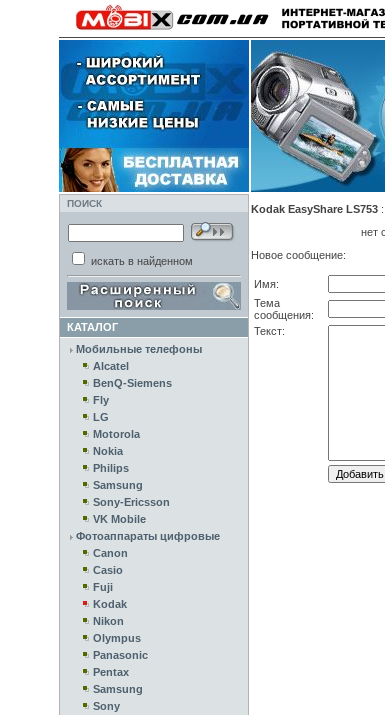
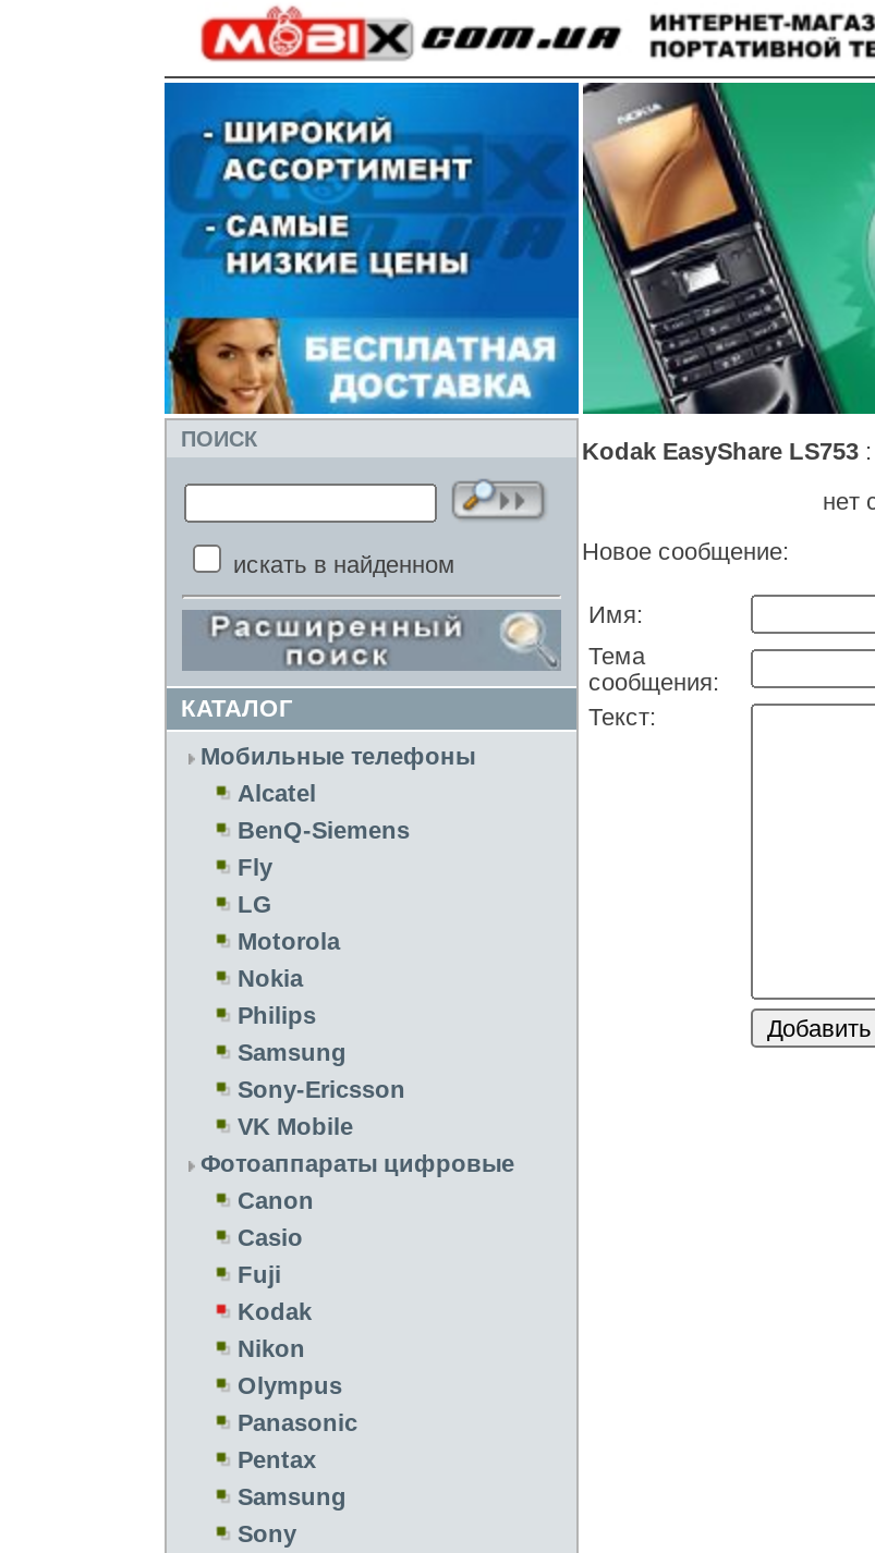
[250,39,382,193] [image] -> [581,83,868,416] [image]

